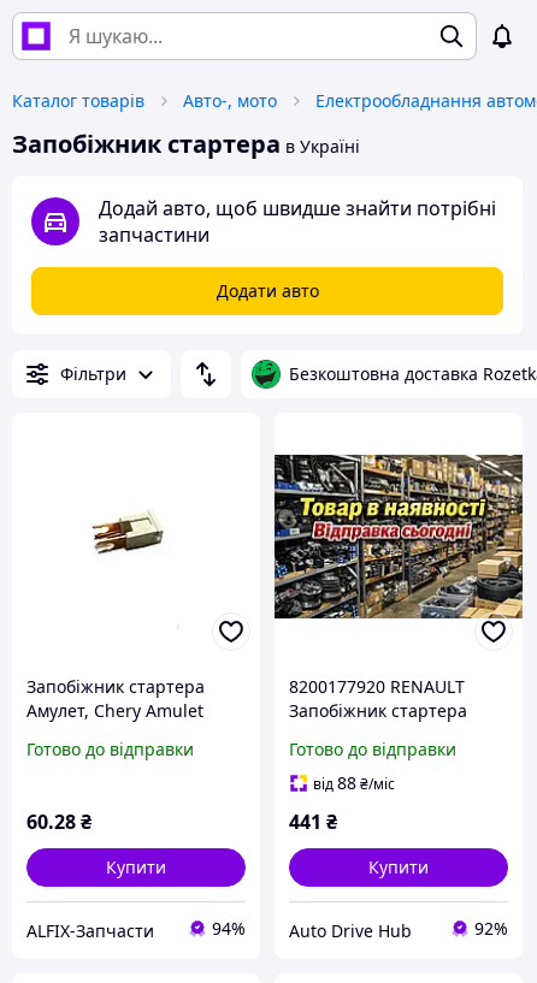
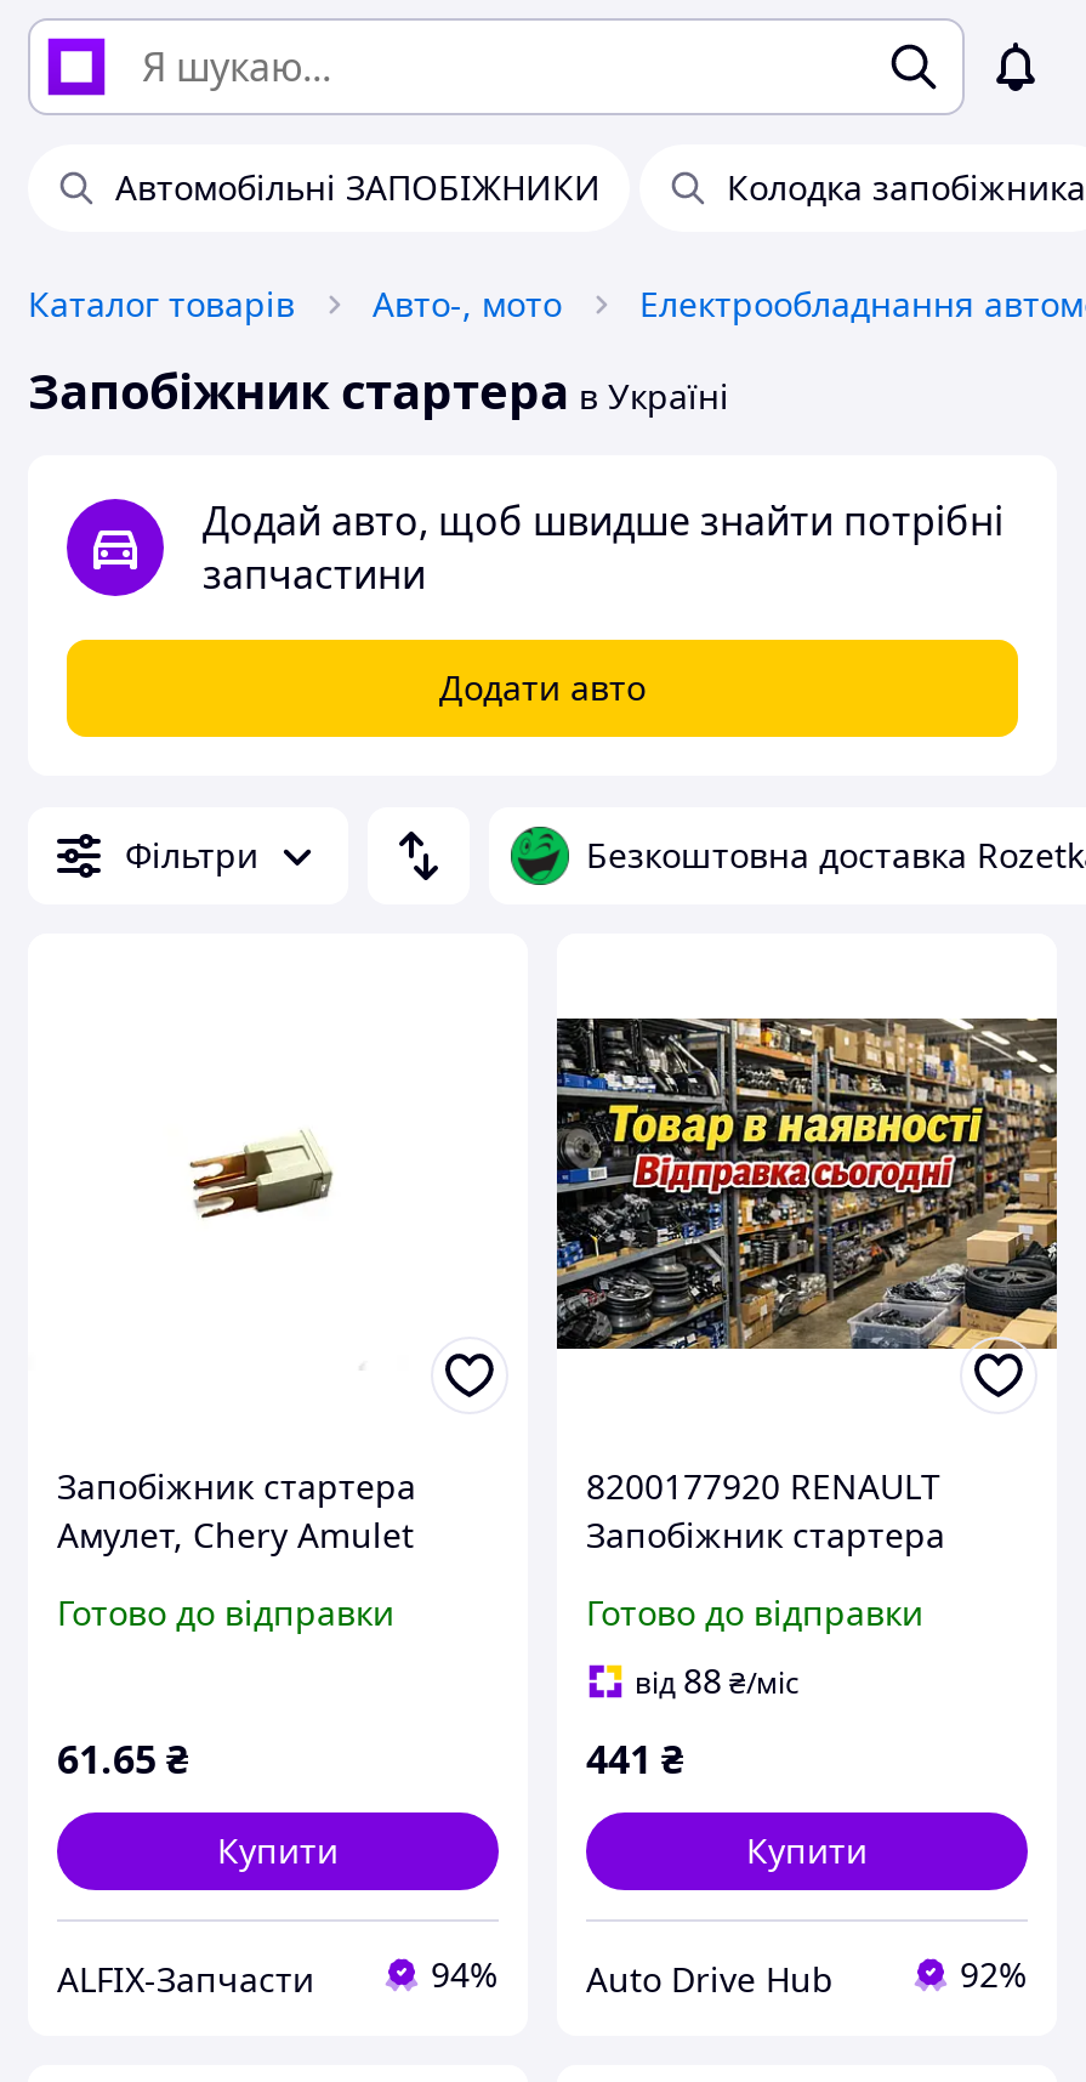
none -> [115,164,1086,210] Автомобільні ЗАПОБІЖНИКИ | Колодка запобіжника
[26,809,92,835] 60.28 ₴ -> [57,1732,188,1786] 61.65 ₴

